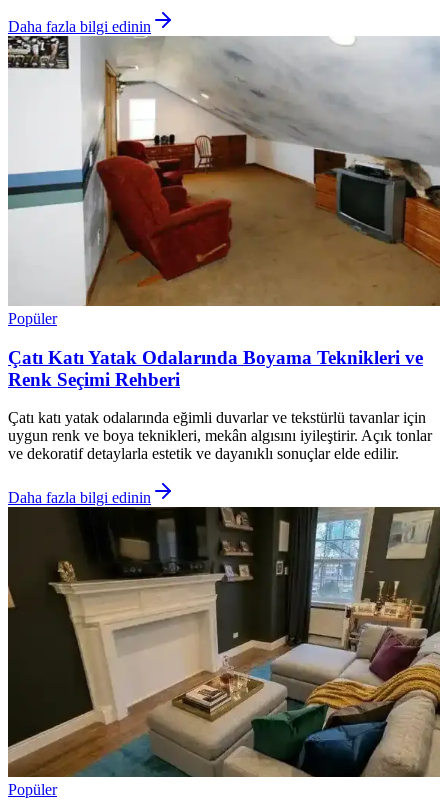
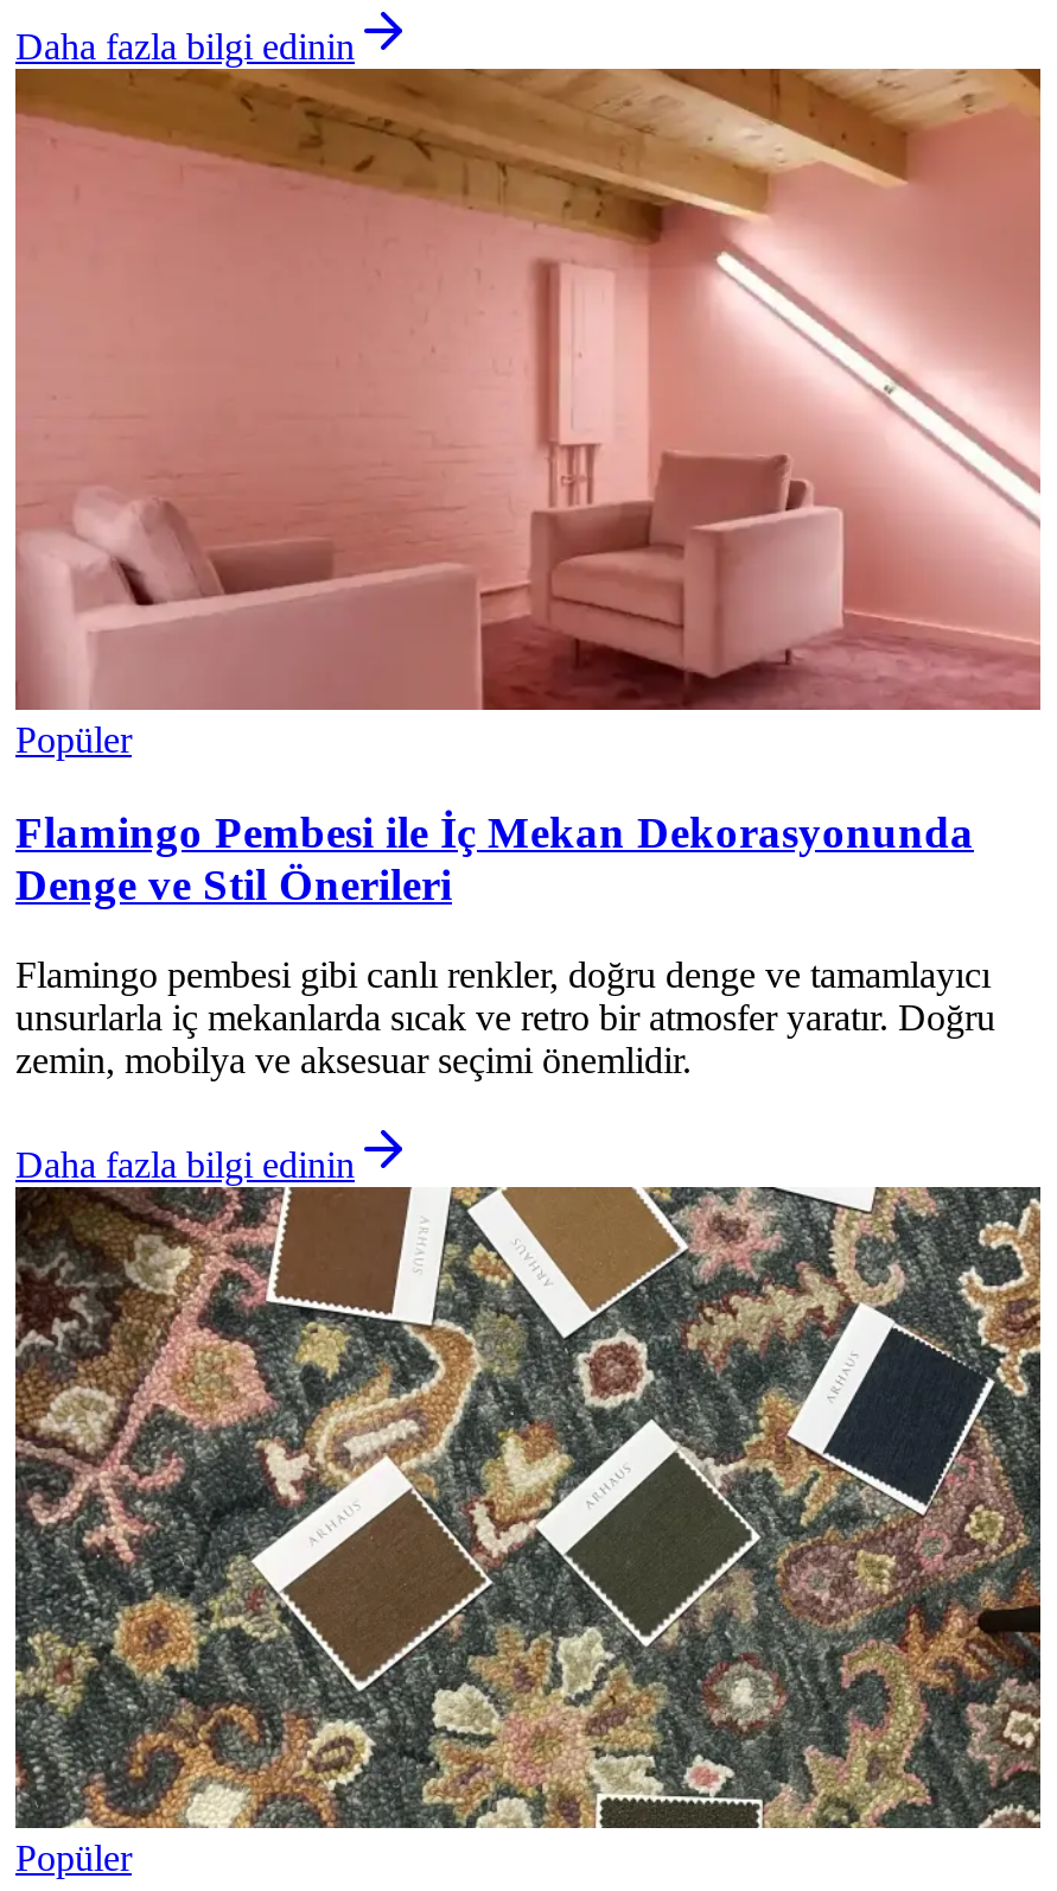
[7,36,441,306] [image] -> [13,66,1043,710] [image]
[8,347,423,390] Çatı Katı Yatak Odalarında Boyama Teknikleri ve | Renk Seçimi Rehberi -> [15,806,974,909] Flamingo Pembesi ile İç Mekan Dekorasyonunda | Denge ve Stil Önerileri
[8,409,432,462] Çatı katı yatak odalarında eğimli duvarlar ve tekstürlü tavanlar için | uygun renk ve boya teknikleri, mekân algısını iyileştirir. Açık tonlar | ve dekoratif detaylarla estetik ve dayanıklı sonuçlar elde edilir. -> [15,955,995,1081] Flamingo pembesi gibi canlı renkler, doğru denge ve tamamlayıcı | unsurlarla iç mekanlarda sıcak ve retro bir atmosfer yaratır. Doğru | zemin, mobilya ve aksesuar seçimi önemlidir.
[8,506,441,778] [image] -> [13,1185,1043,1830] [image]

